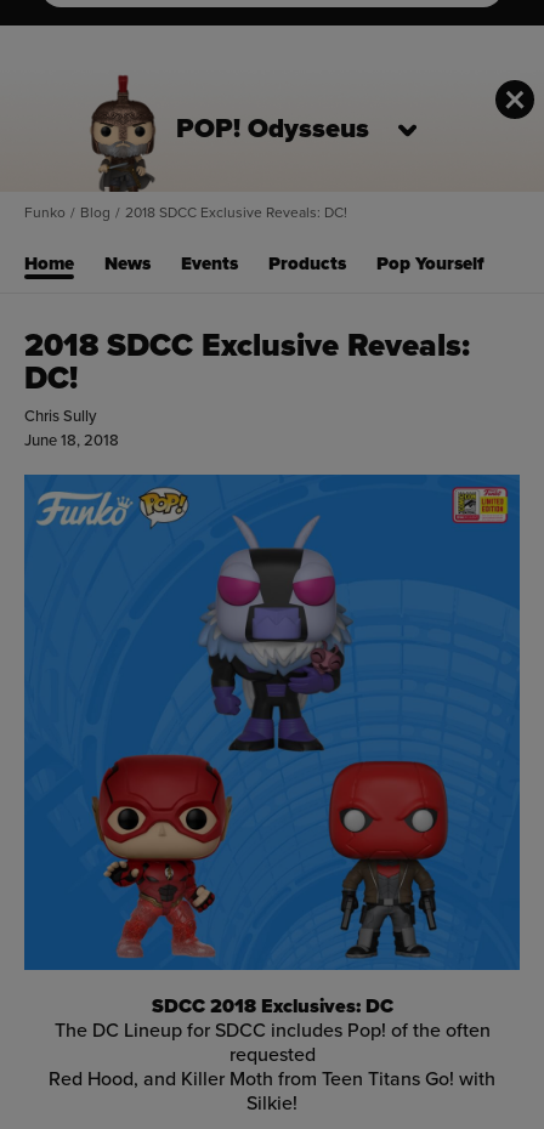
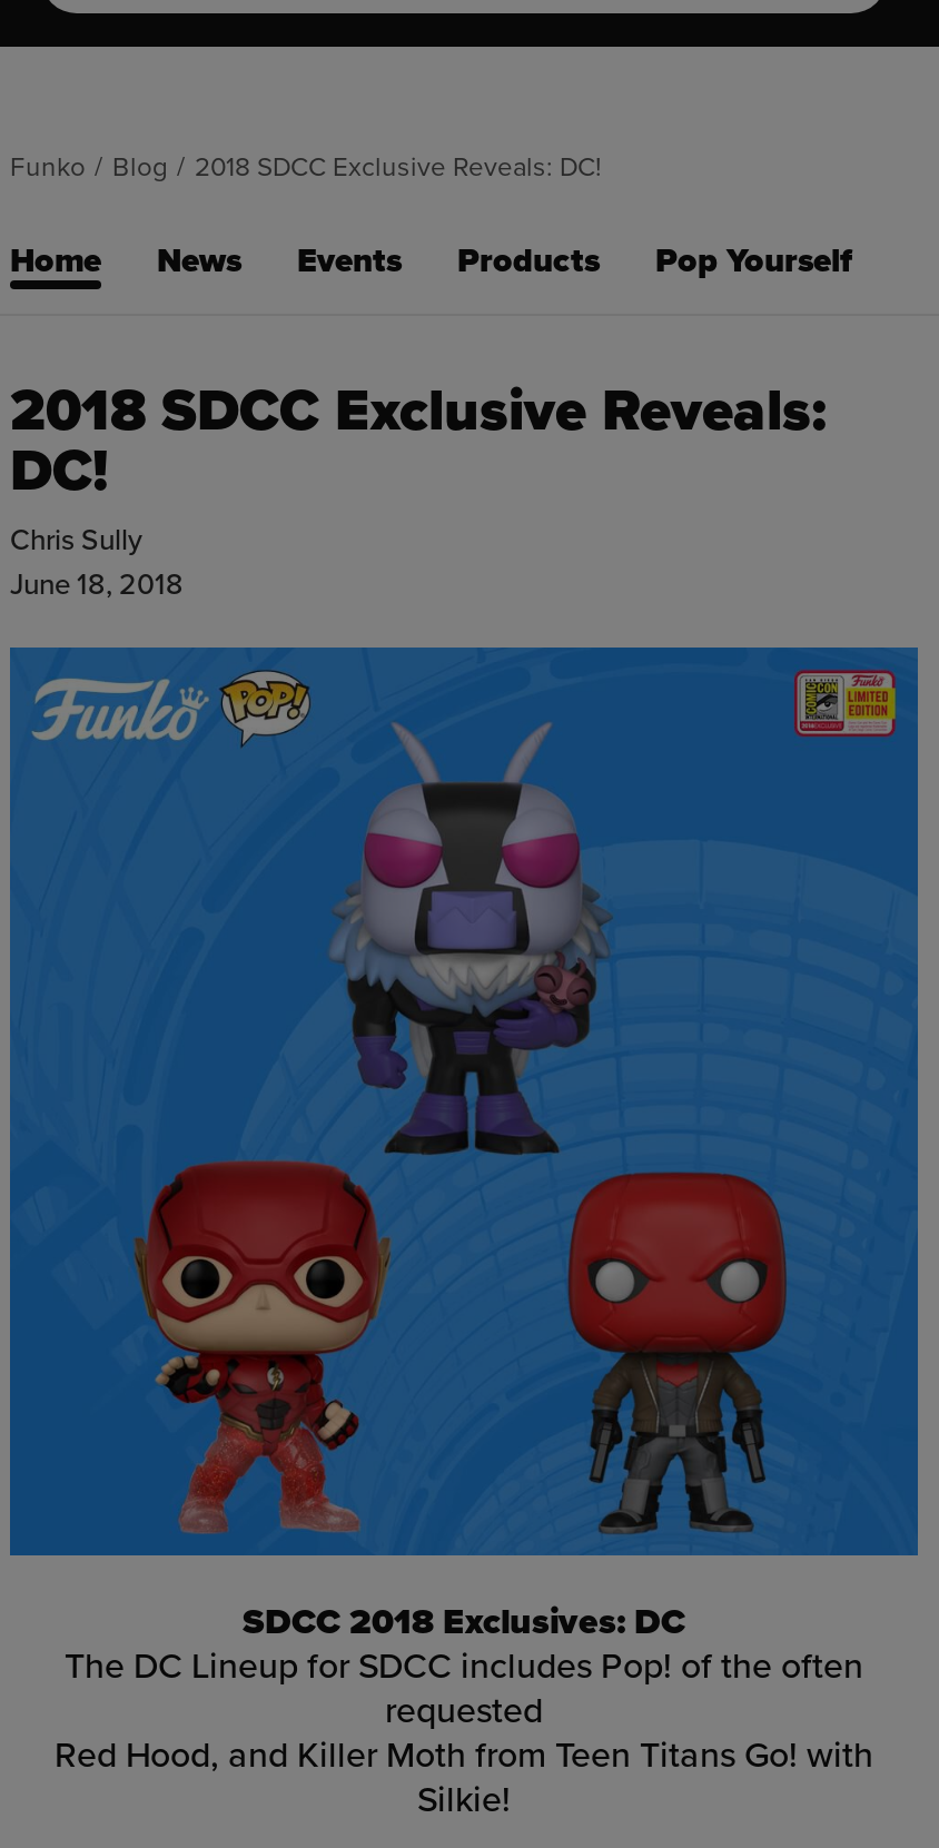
[4,74,540,193] [image] | POP! Odysseus -> none

